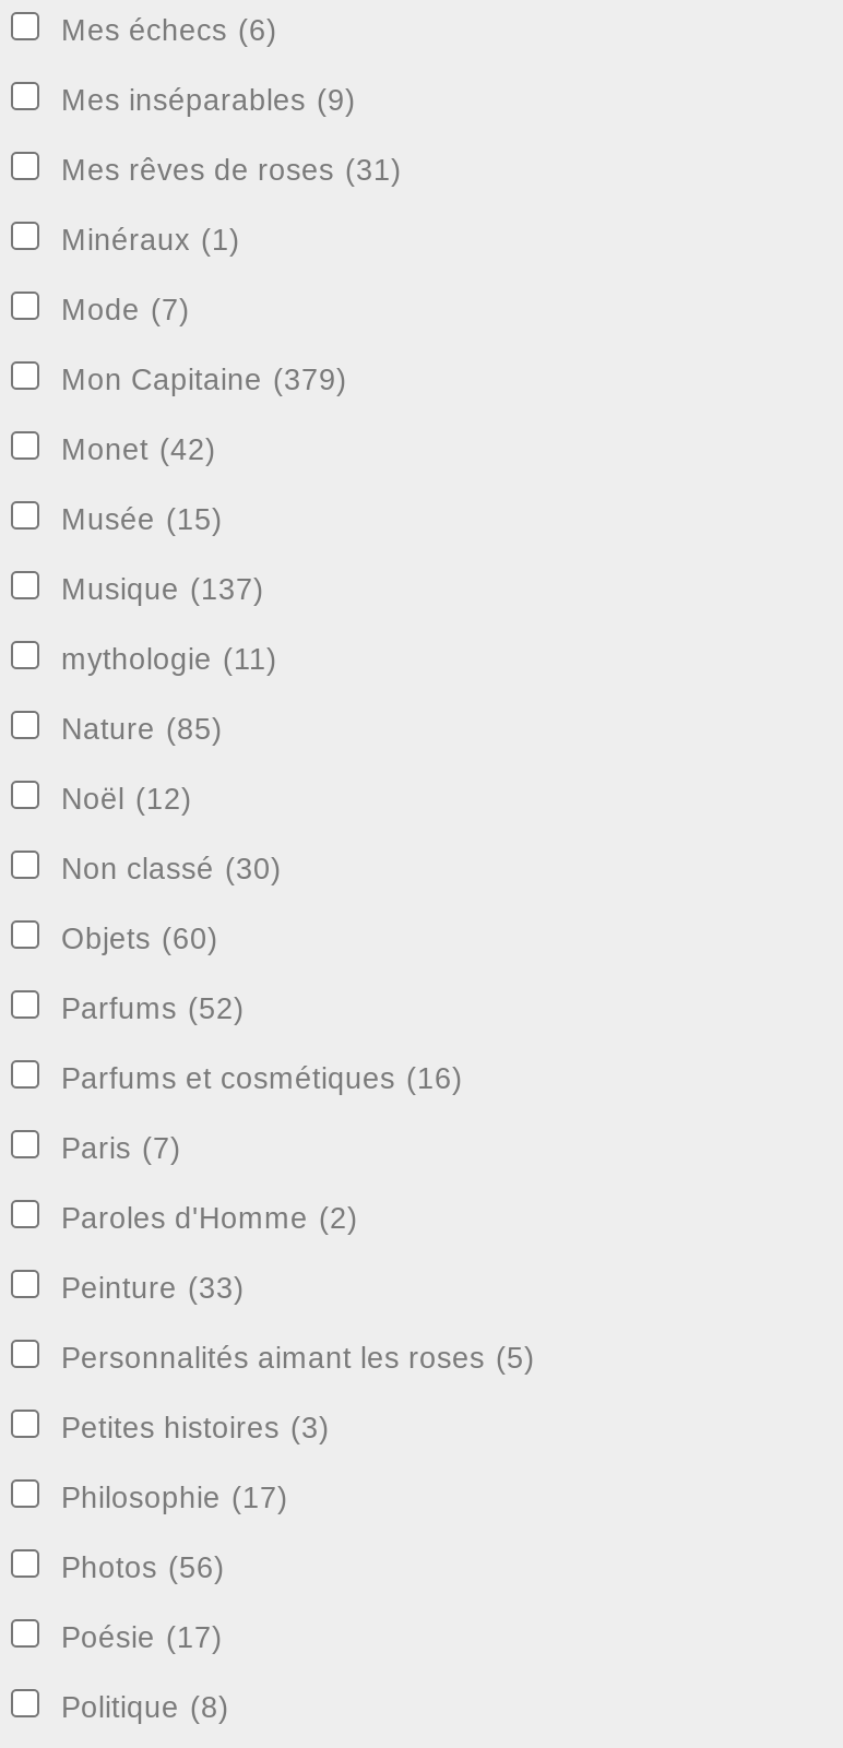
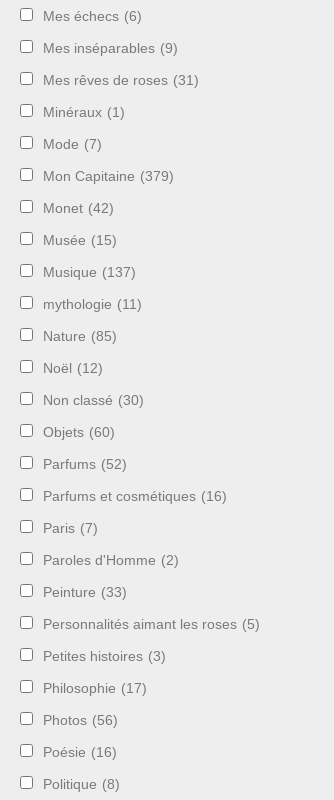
[61,1621,223,1654] Poésie (17) -> [43,745,117,760] Poésie (16)

